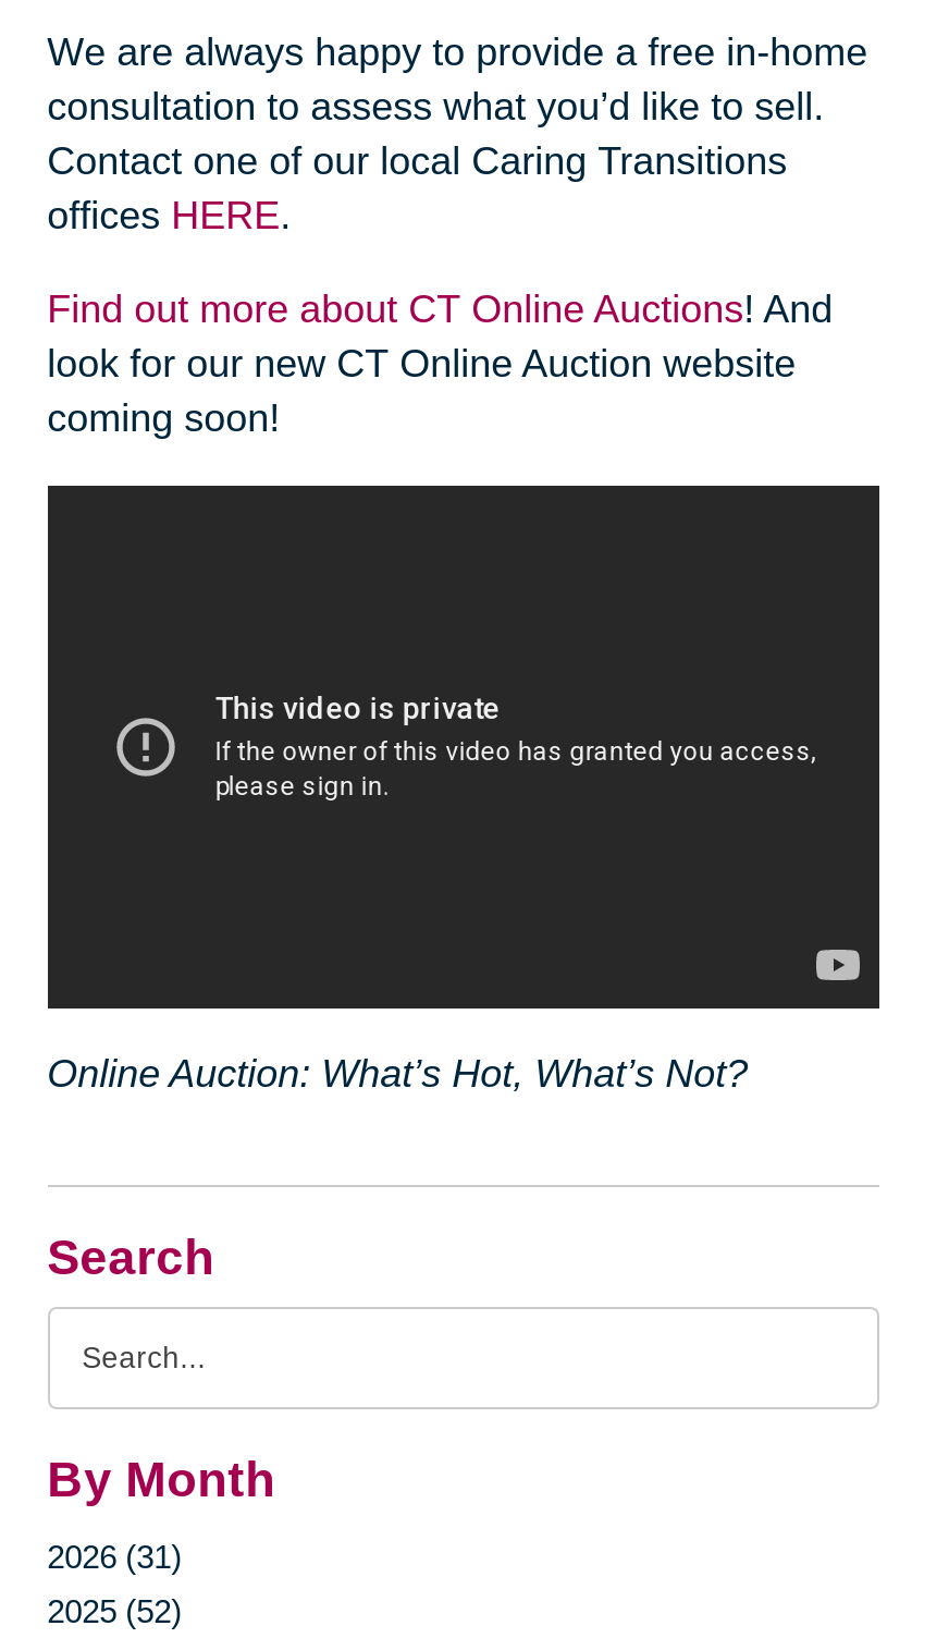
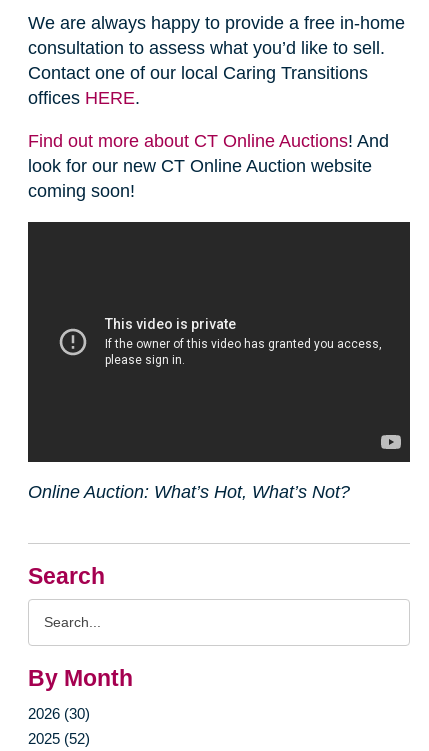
[47,1538,182,1575] 2026 (31) -> [28,705,90,722] 2026 (30)

